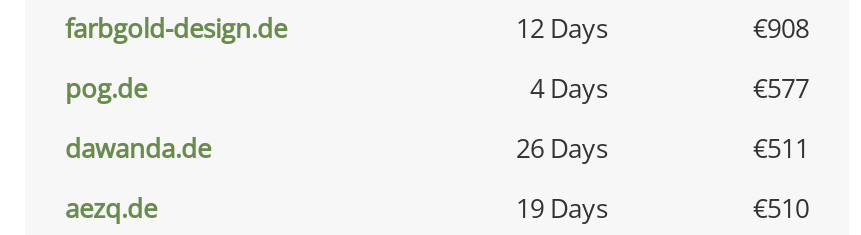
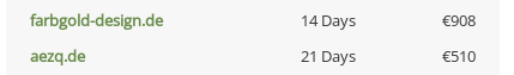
[516,10,608,46] 12 Days -> [300,10,355,31] 14 Days
[65,70,809,166] pog.de | 4 Days | €577 | dawanda.de | 26 Days | €511 -> none
[516,190,608,226] 19 Days -> [300,45,355,67] 21 Days

